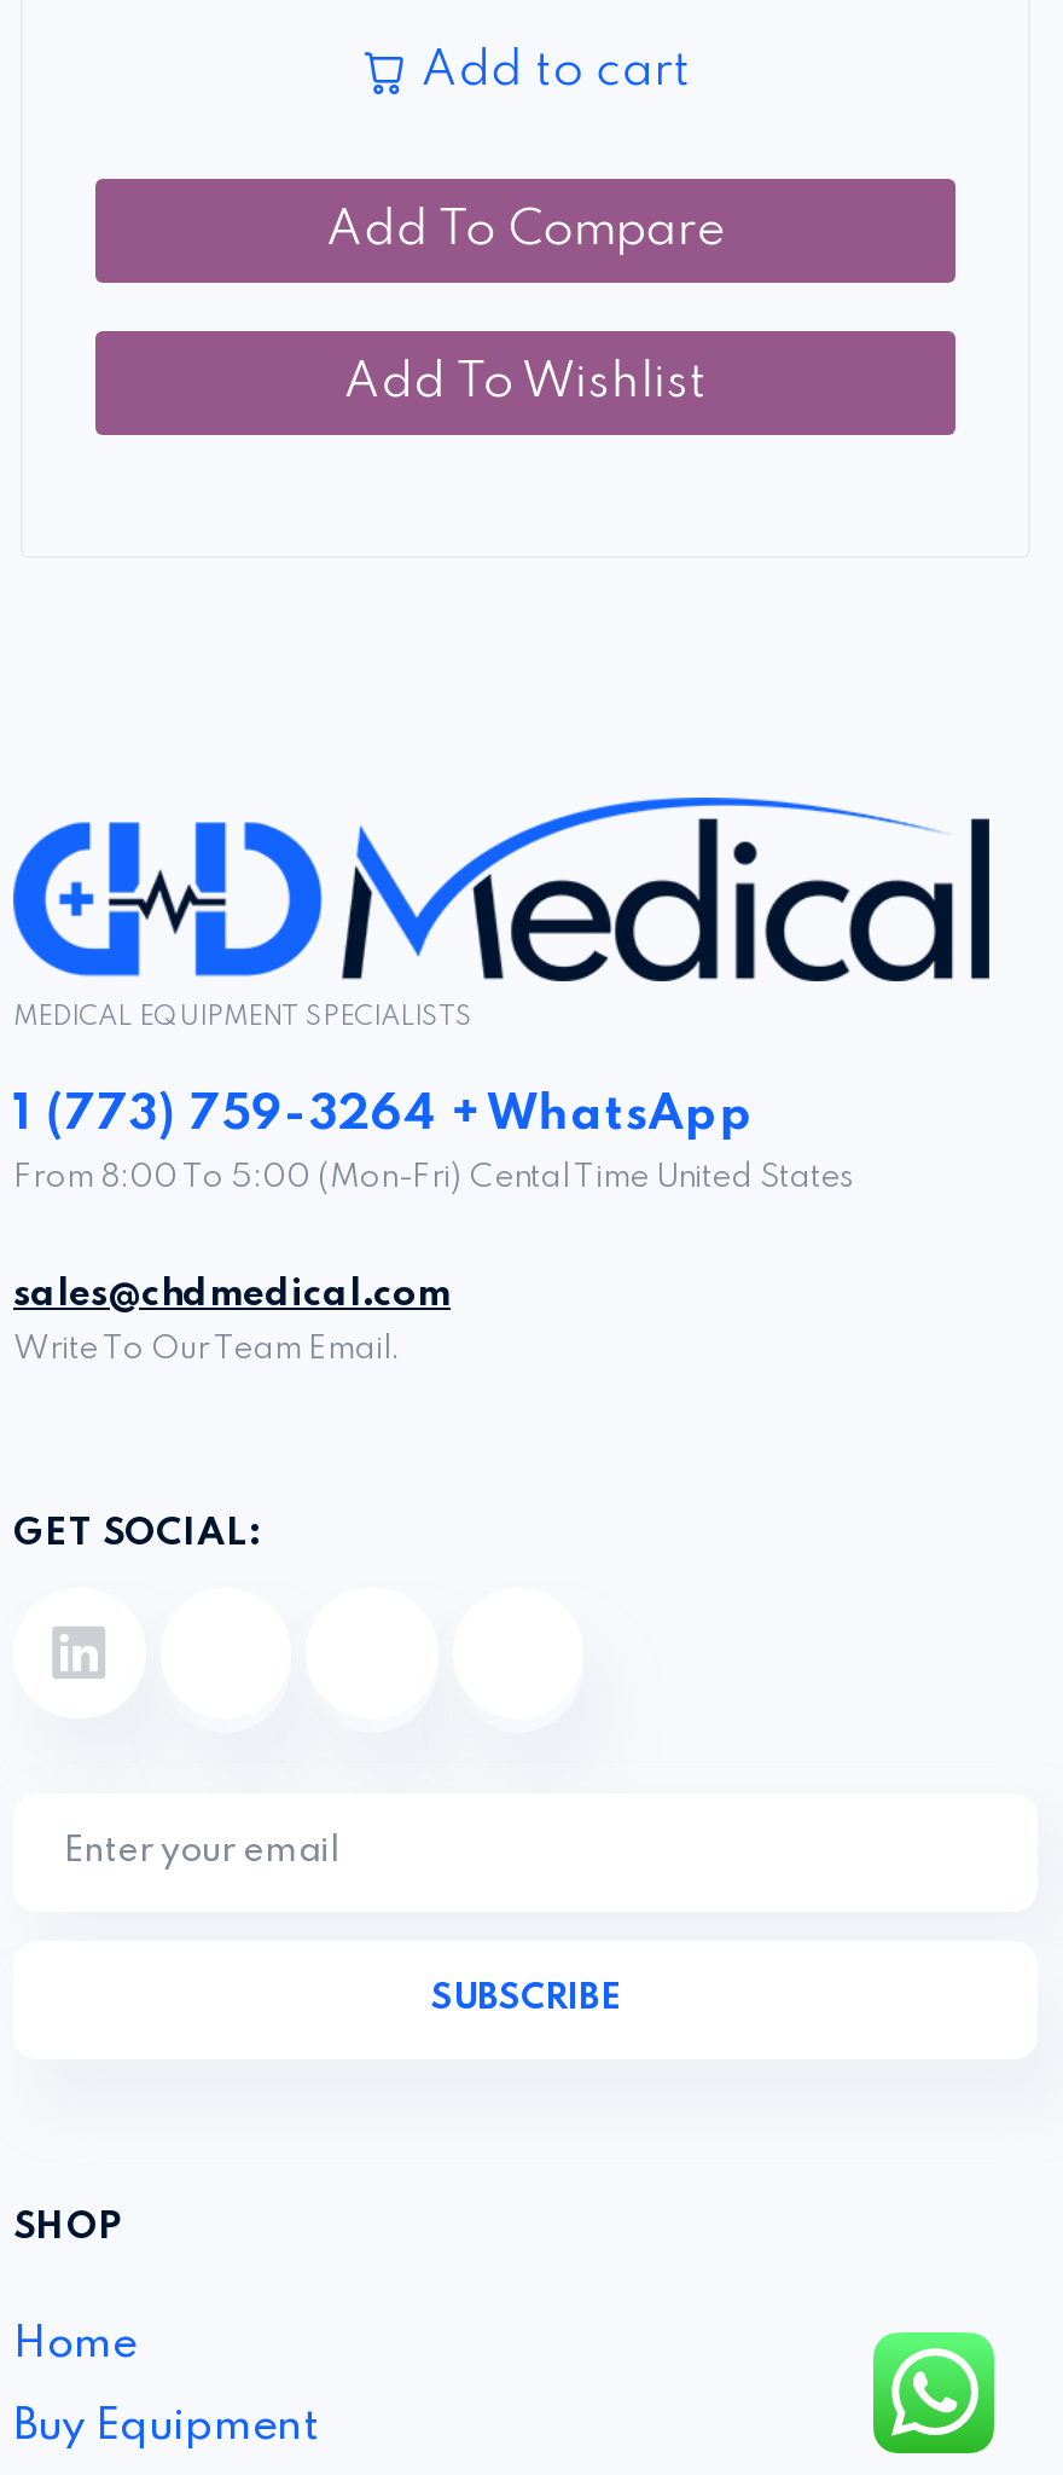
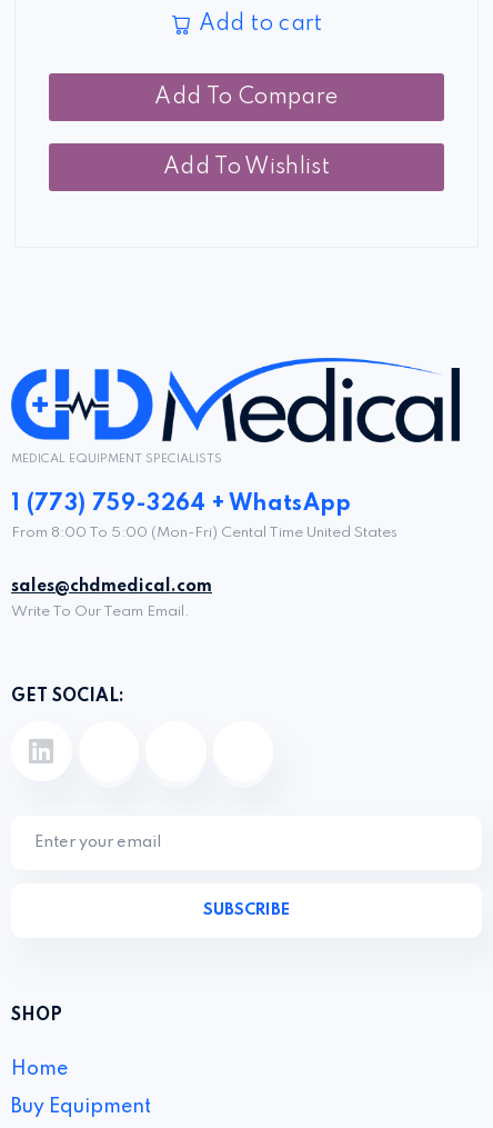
[871,2330,997,2456] [image] -> none

